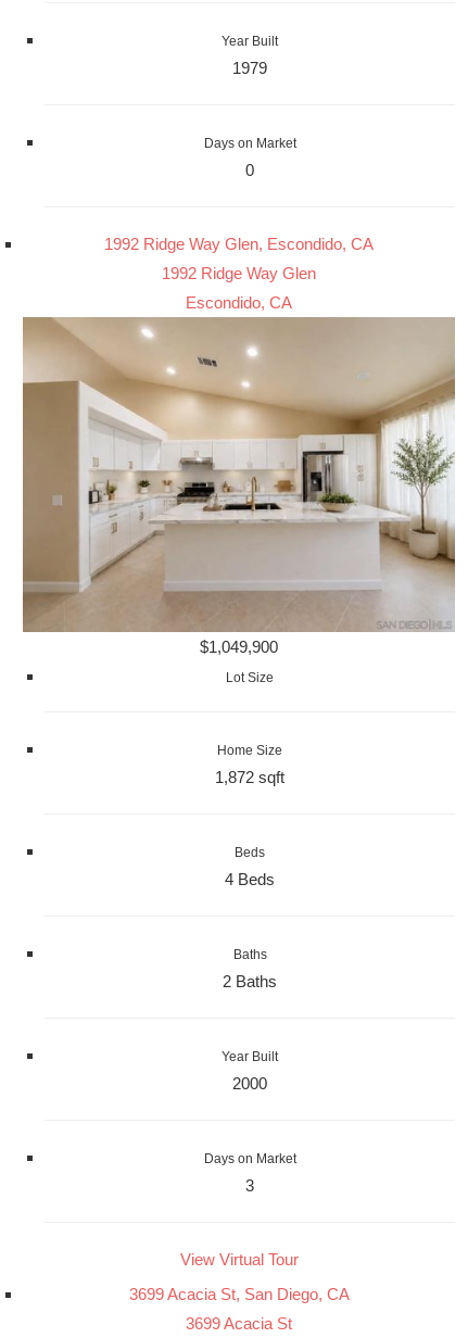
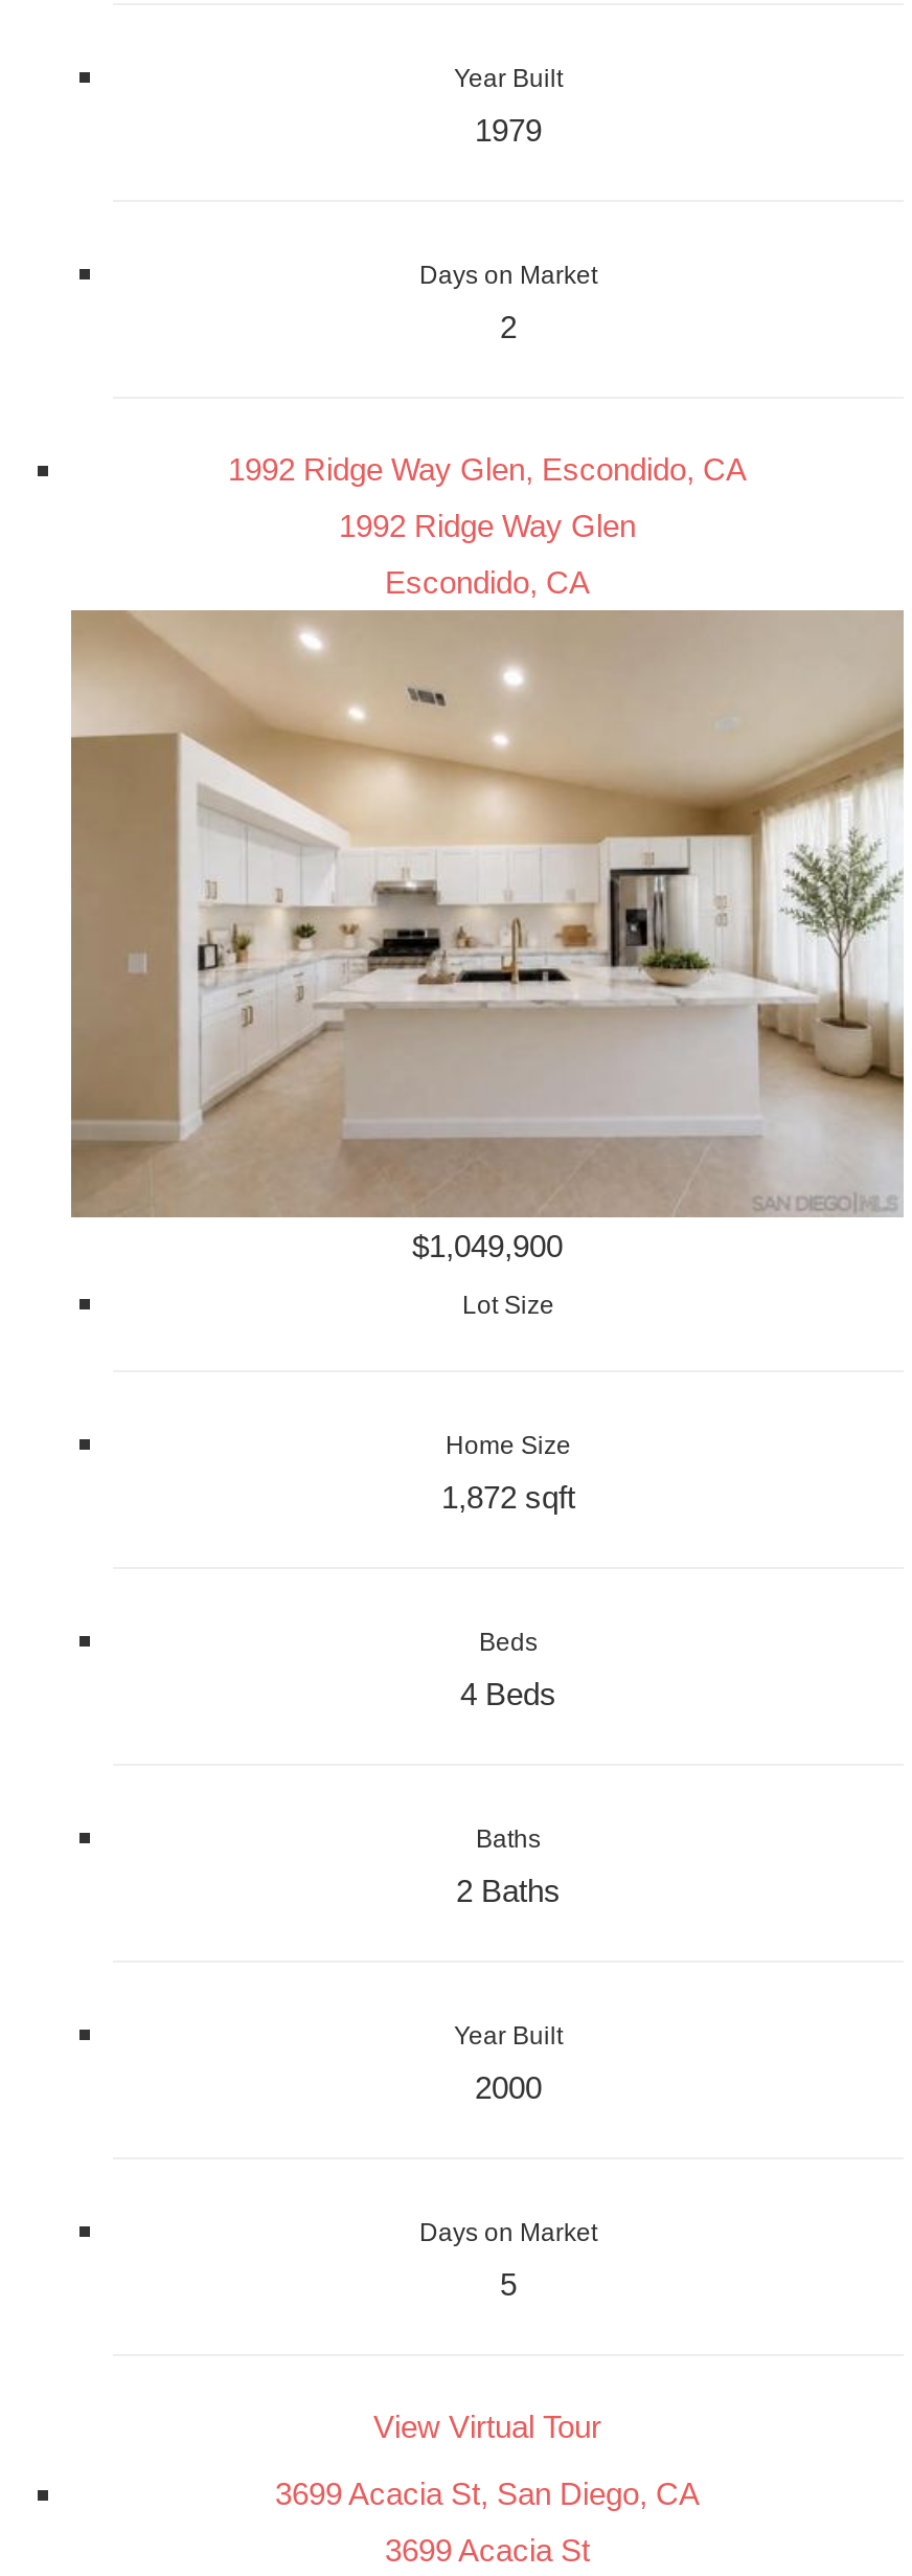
[245,161,254,180] 0 -> [500,309,517,345] 2
[245,1176,254,1194] 3 -> [500,2266,517,2301] 5

